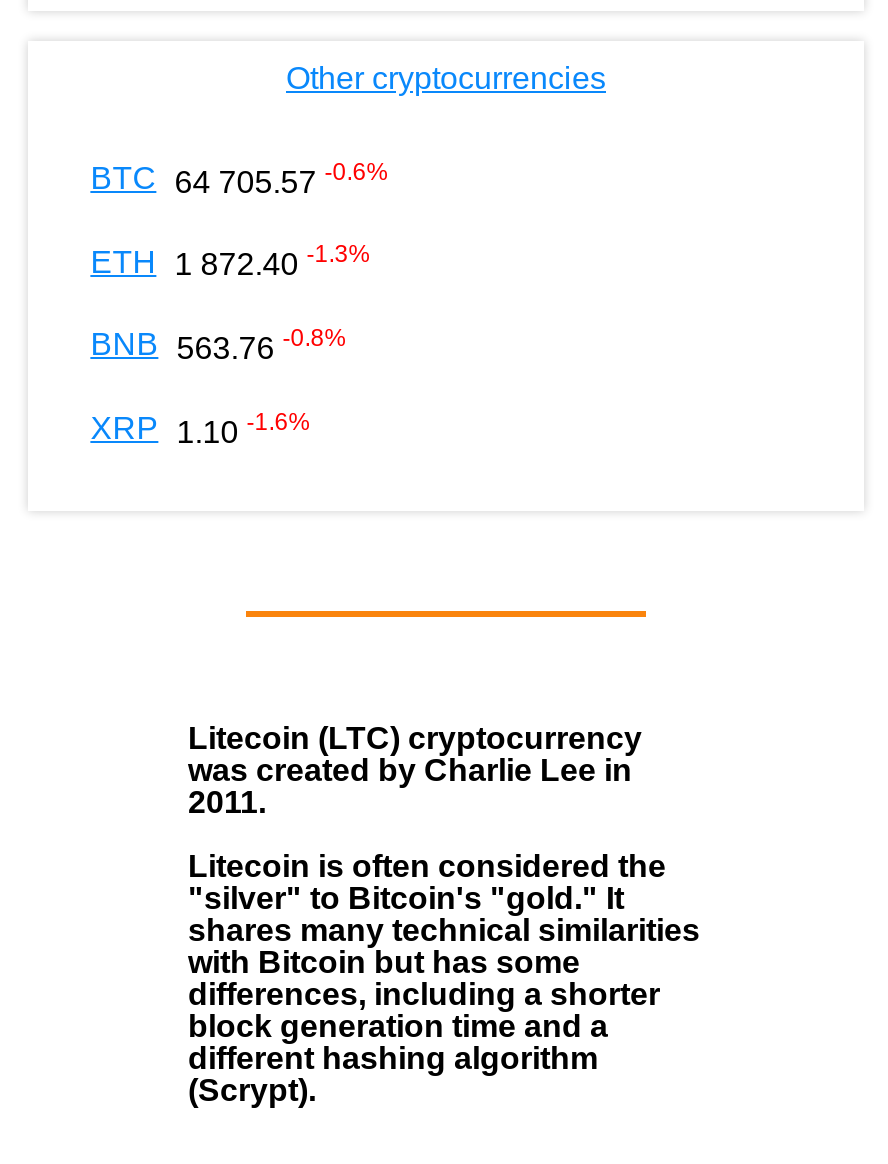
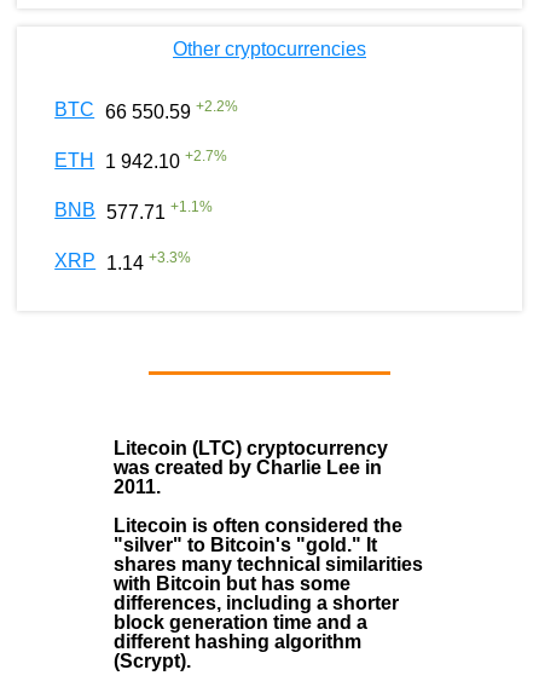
[90,157,388,198] BTC 64 705.57 -0.6% -> [55,97,238,122] BTC 66 550.59 +2.2%
[90,241,370,282] ETH 1 872.40 -1.3% -> [55,147,227,172] ETH 1 942.10 +2.7%
[90,324,346,365] BNB 563.76 -0.8% -> [55,198,213,223] BNB 577.71 +1.1%
[90,408,310,448] XRP 1.10 -1.6% -> [55,248,191,273] XRP 1.14 +3.3%

